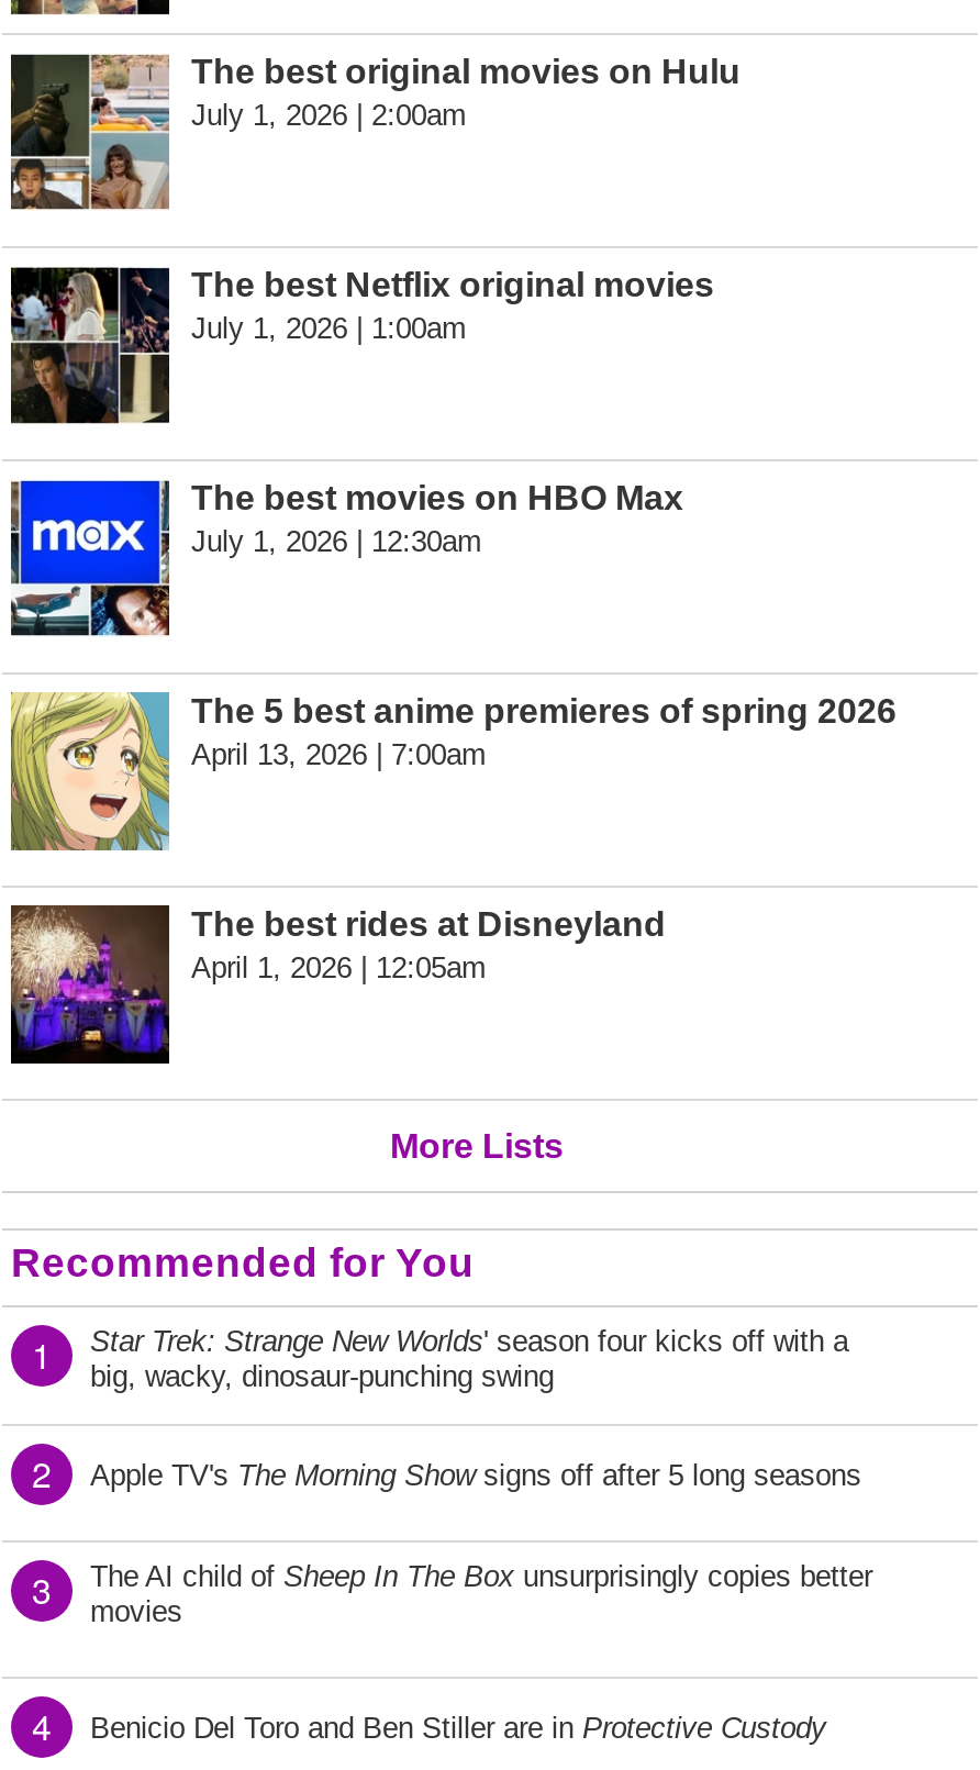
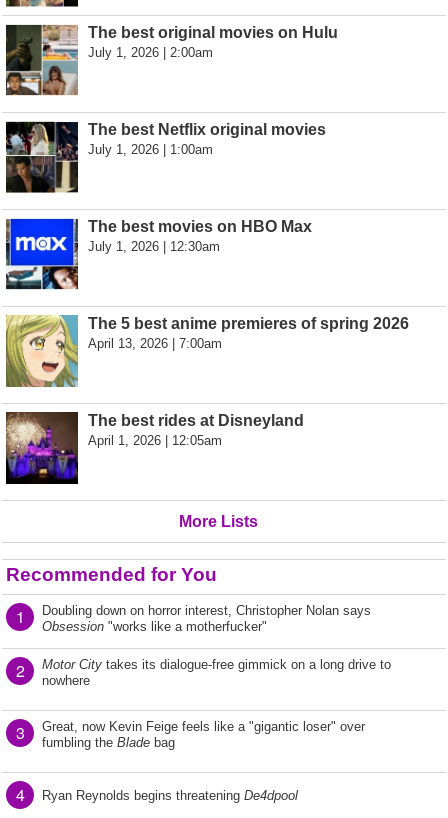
[90,1325,848,1393] Star Trek: Strange New Worlds ' season four kicks off with a | big, wacky, dinosaur-punching swing -> [42,603,371,634] Doubling down on horror interest, Christopher Nolan says | Obsession "works like a motherfucker"
[90,1459,861,1492] Apple TV's The Morning Show signs off after 5 long seasons -> [42,657,391,688] Motor City takes its dialogue-free gimmick on a long drive to | nowhere
[90,1560,872,1628] The AI child of Sheep In The Box unsurprisingly copies better | movies -> [42,719,365,750] Great, now Kevin Feige feels like a "gigantic loser" over | fumbling the Blade bag
[90,1712,826,1745] Benicio Del Toro and Ben Stiller are in Protective Custody -> [42,788,298,803] Ryan Reynolds begins threatening De4dpool

